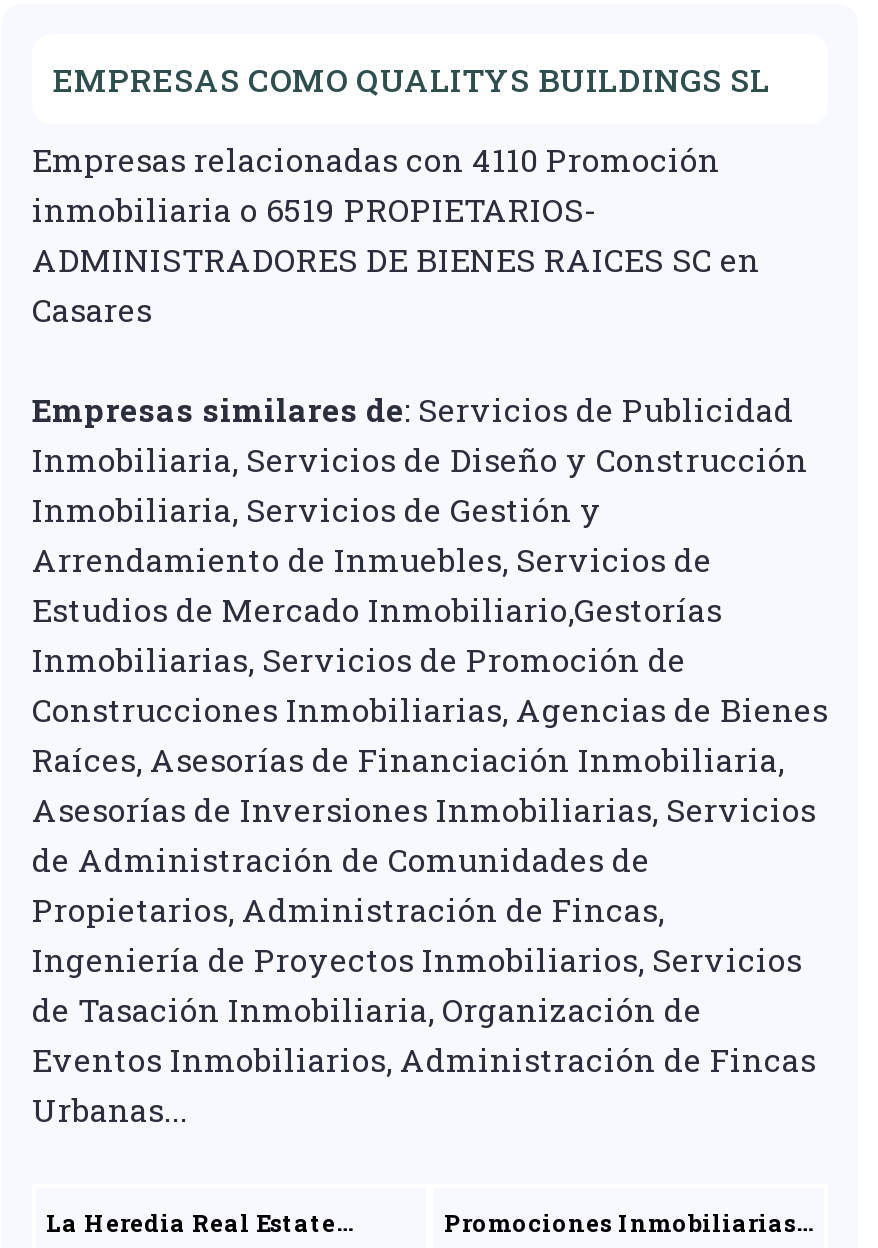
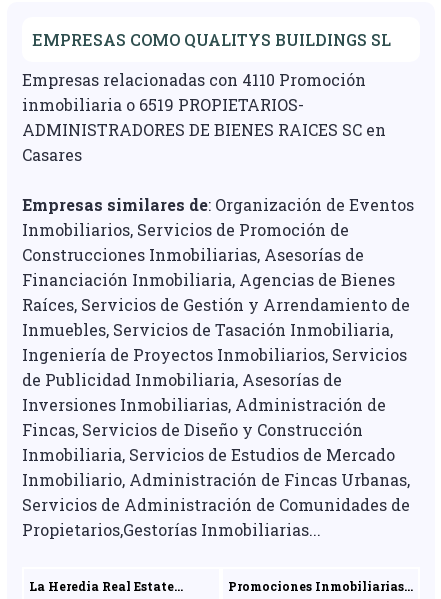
[32,387,828,929] Empresas similares de: Servicios de Publicidad | Inmobiliaria, Servicios de Diseño y Construcción | Inmobiliaria, Servicios de Gestión y | Arrendamiento de Inmuebles, Servicios de | Estudios de Mercado Inmobiliario,Gestorías | Inmobiliarias, Servicios de Promoción de | Construcciones Inmobiliarias, Agencias de Bienes | Raíces, Asesorías de Financiación Inmobiliaria, | Asesorías de Inversiones Inmobiliarias, Servicios | de Administración de Comunidades de | Propietarios, Administración de Fincas, -> [22,194,414,340] Empresas similares de: Organización de Eventos | Inmobiliarios, Servicios de Promoción de | Construcciones Inmobiliarias, Asesorías de | Financiación Inmobiliaria, Agencias de Bienes | Raíces, Servicios de Gestión y Arrendamiento de | Inmuebles, Servicios de Tasación Inmobiliaria,
moved [32,937,802,979] -> [22,344,407,365]: Ingeniería de Proyectos Inmobiliarios, Servicios
[32,987,816,1129] de Tasación Inmobiliaria, Organización de | Eventos Inmobiliarios, Administración de Fincas | Urbanas... -> [22,369,410,540] de Publicidad Inmobiliaria, Asesorías de | Inversiones Inmobiliarias, Administración de | Fincas, Servicios de Diseño y Construcción | Inmobiliaria, Servicios de Estudios de Mercado | Inmobiliario, Administración de Fincas Urbanas, | Servicios de Administración de Comunidades de | Propietarios,Gestorías Inmobiliarias...

